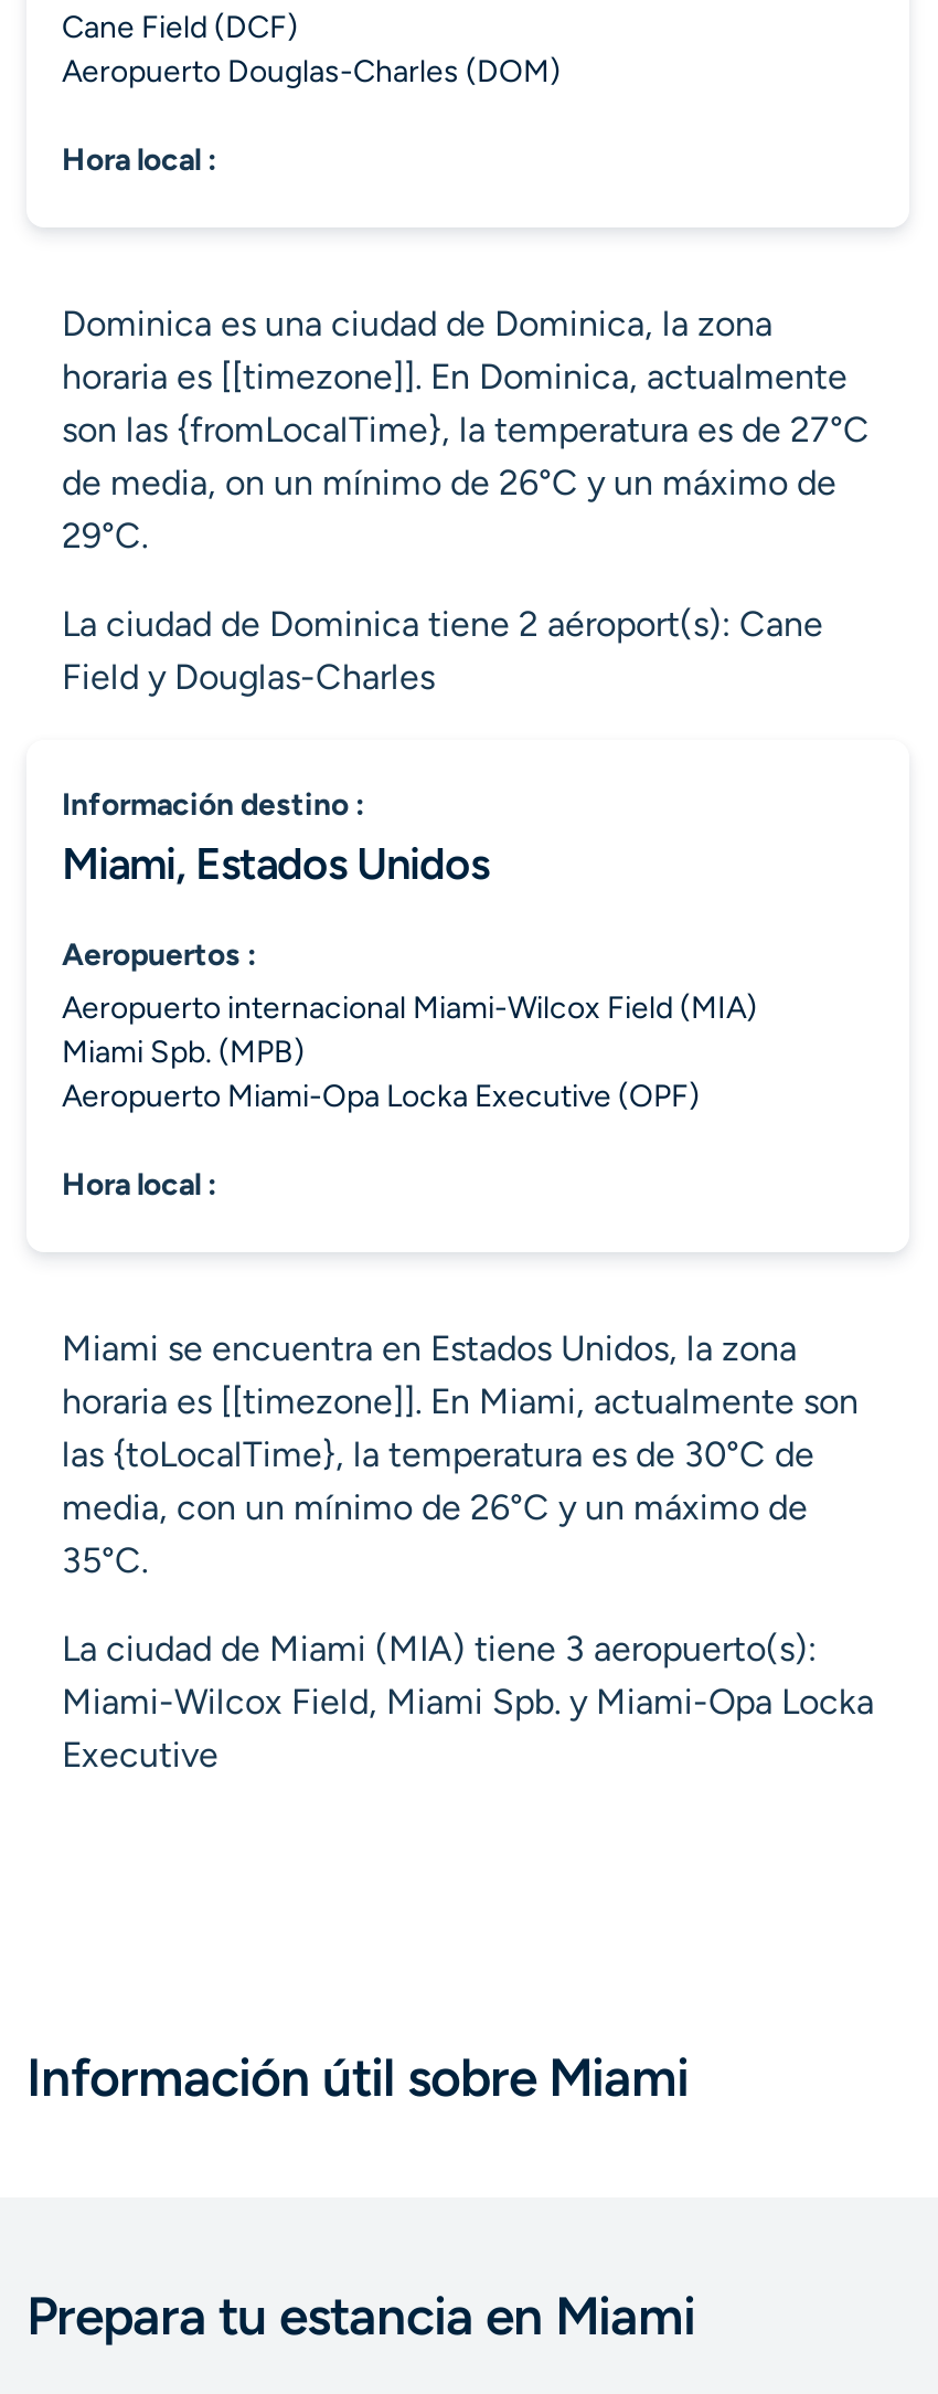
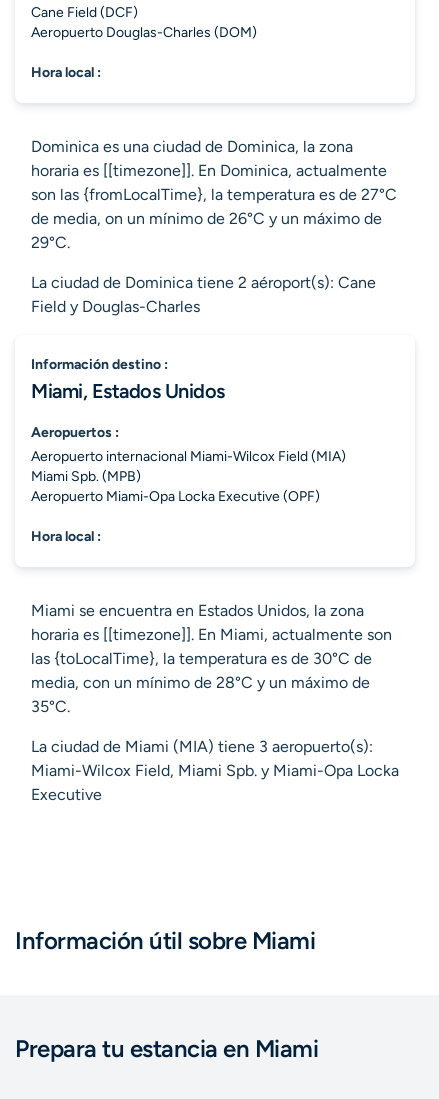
[62,1486,808,1528] media, con un mínimo de 26°C y un máximo de -> [31,673,370,692] media, con un mínimo de 28°C y un máximo de

